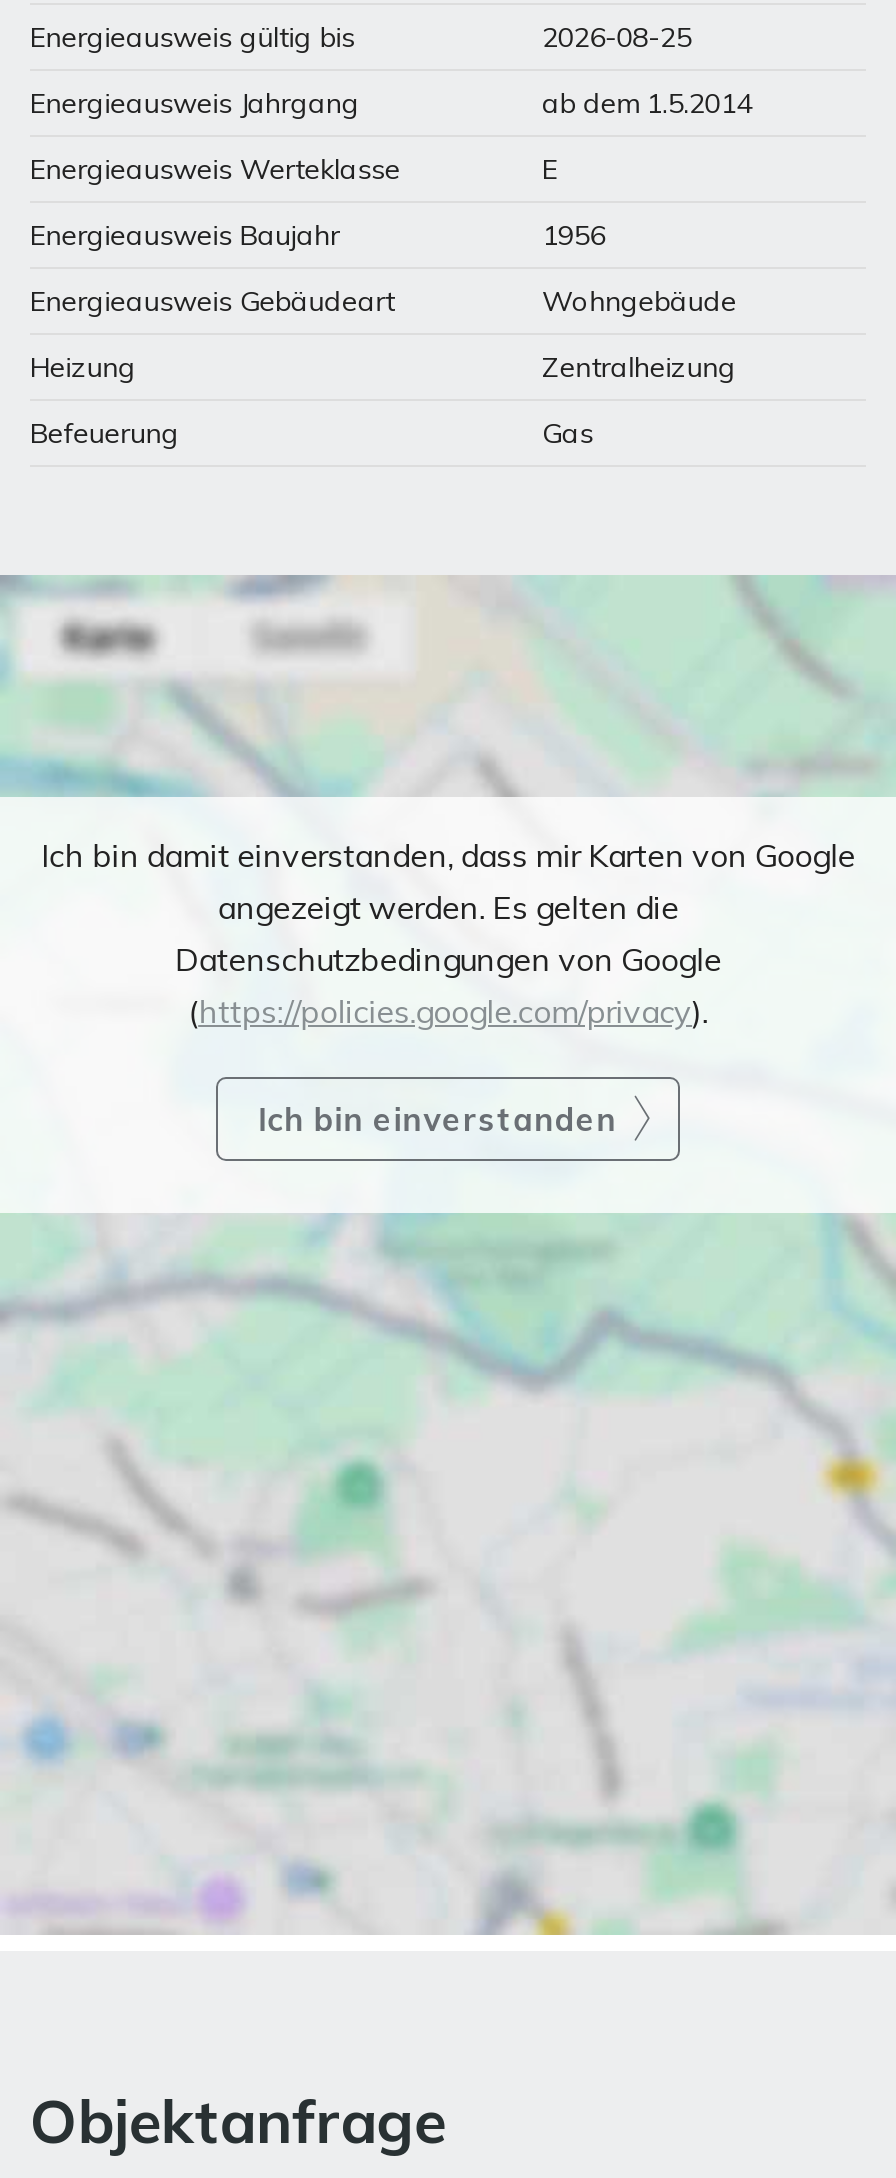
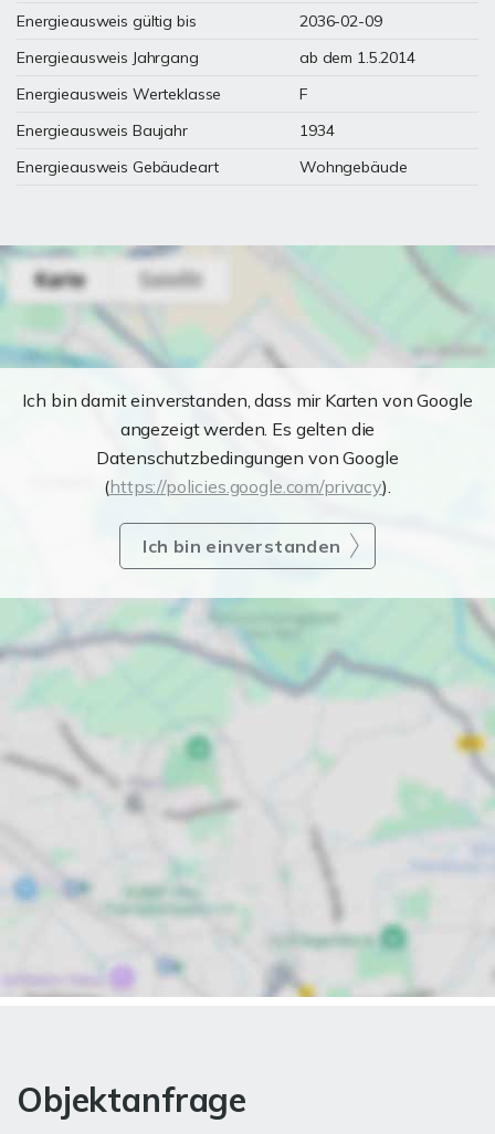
[542,19,691,55] 2026-08-25 -> [299,11,382,31] 2036-02-09
[542,151,558,187] E -> [299,84,307,104] F
[542,217,605,253] 1956 -> [299,120,334,140] 1934
[30,349,736,451] Heizung | Zentralheizung | Befeuerung | Gas -> none

